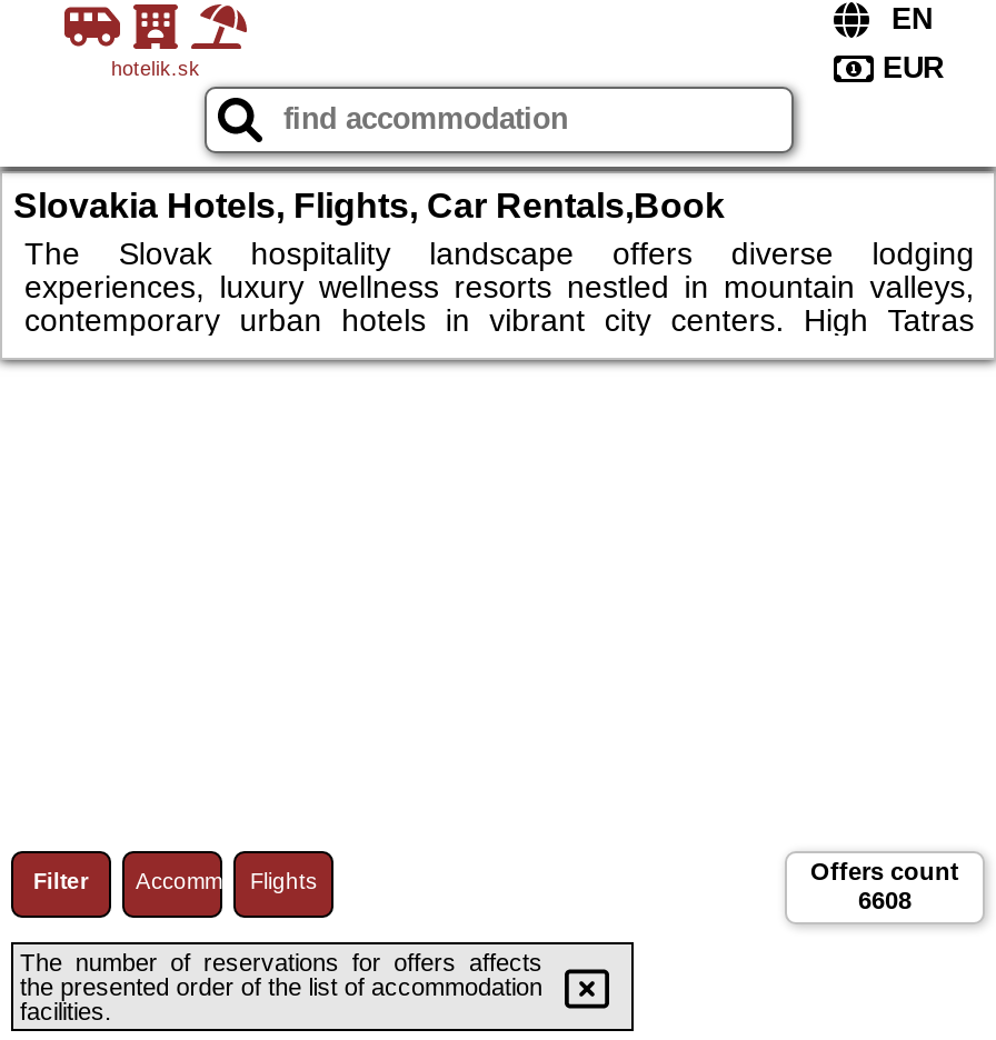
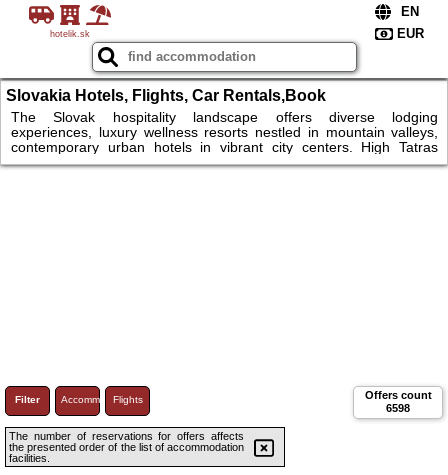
[858,887,912,913] 6608 -> [386,402,410,414] 6598

